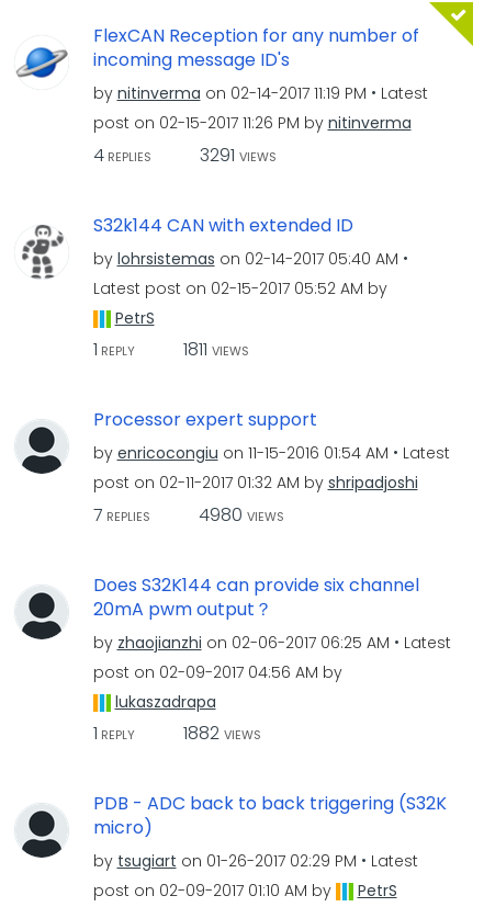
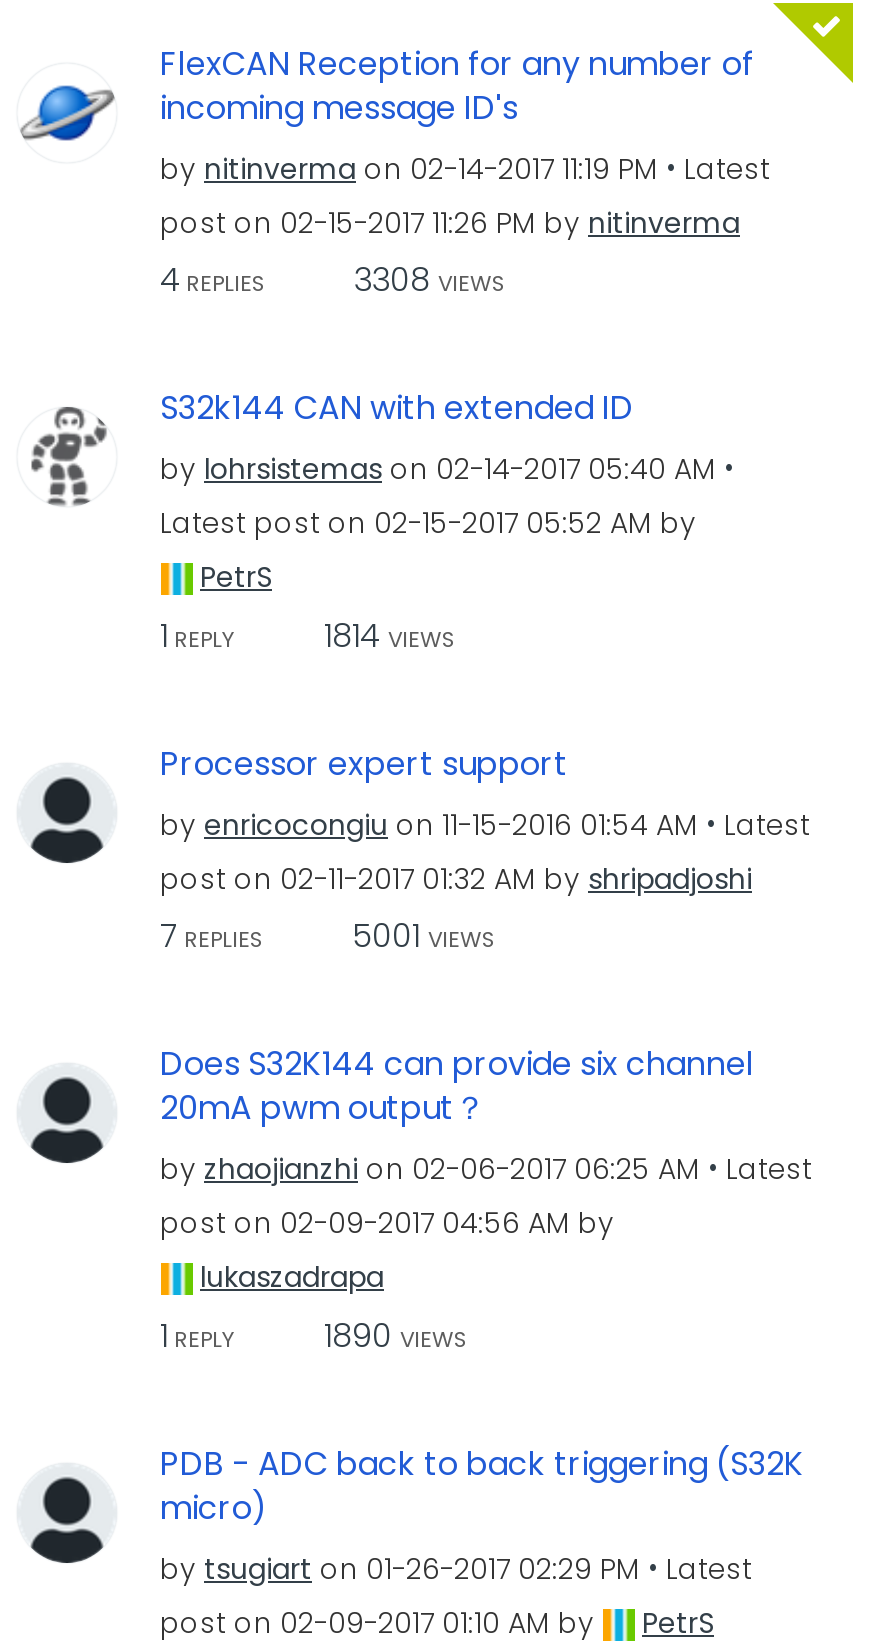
[93,142,276,167] 4 REPLIES 3291 VIEWS -> [160,257,506,303] 4 REPLIES 3308 VIEWS
[93,337,249,362] 1 REPLY 1811 VIEWS -> [160,612,456,658] 1 REPLY 1814 VIEWS
[93,502,284,527] 7 REPLIES 4980 VIEWS -> [160,913,496,959] 7 REPLIES 5001 VIEWS
[93,721,261,746] 1 REPLY 1882 VIEWS -> [160,1312,468,1358] 1 REPLY 1890 VIEWS

